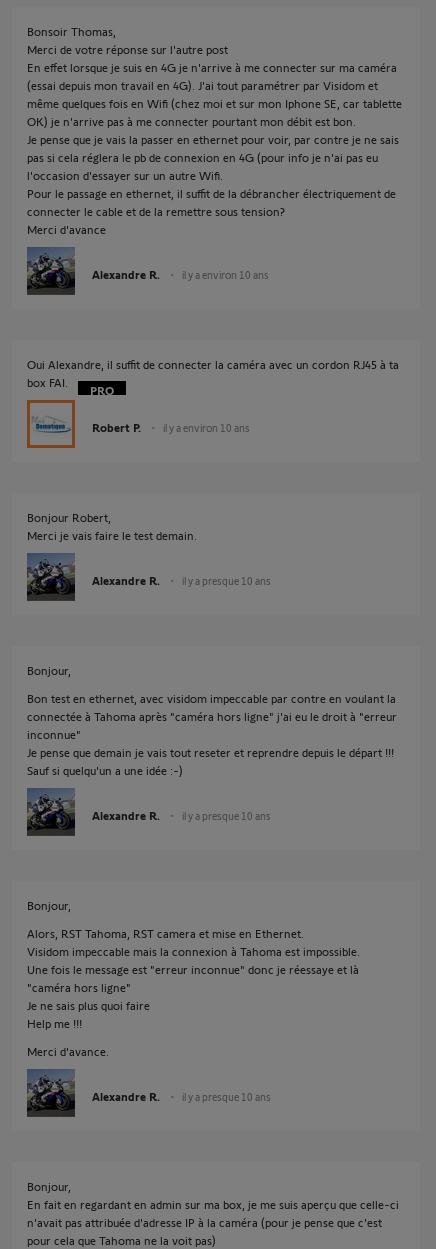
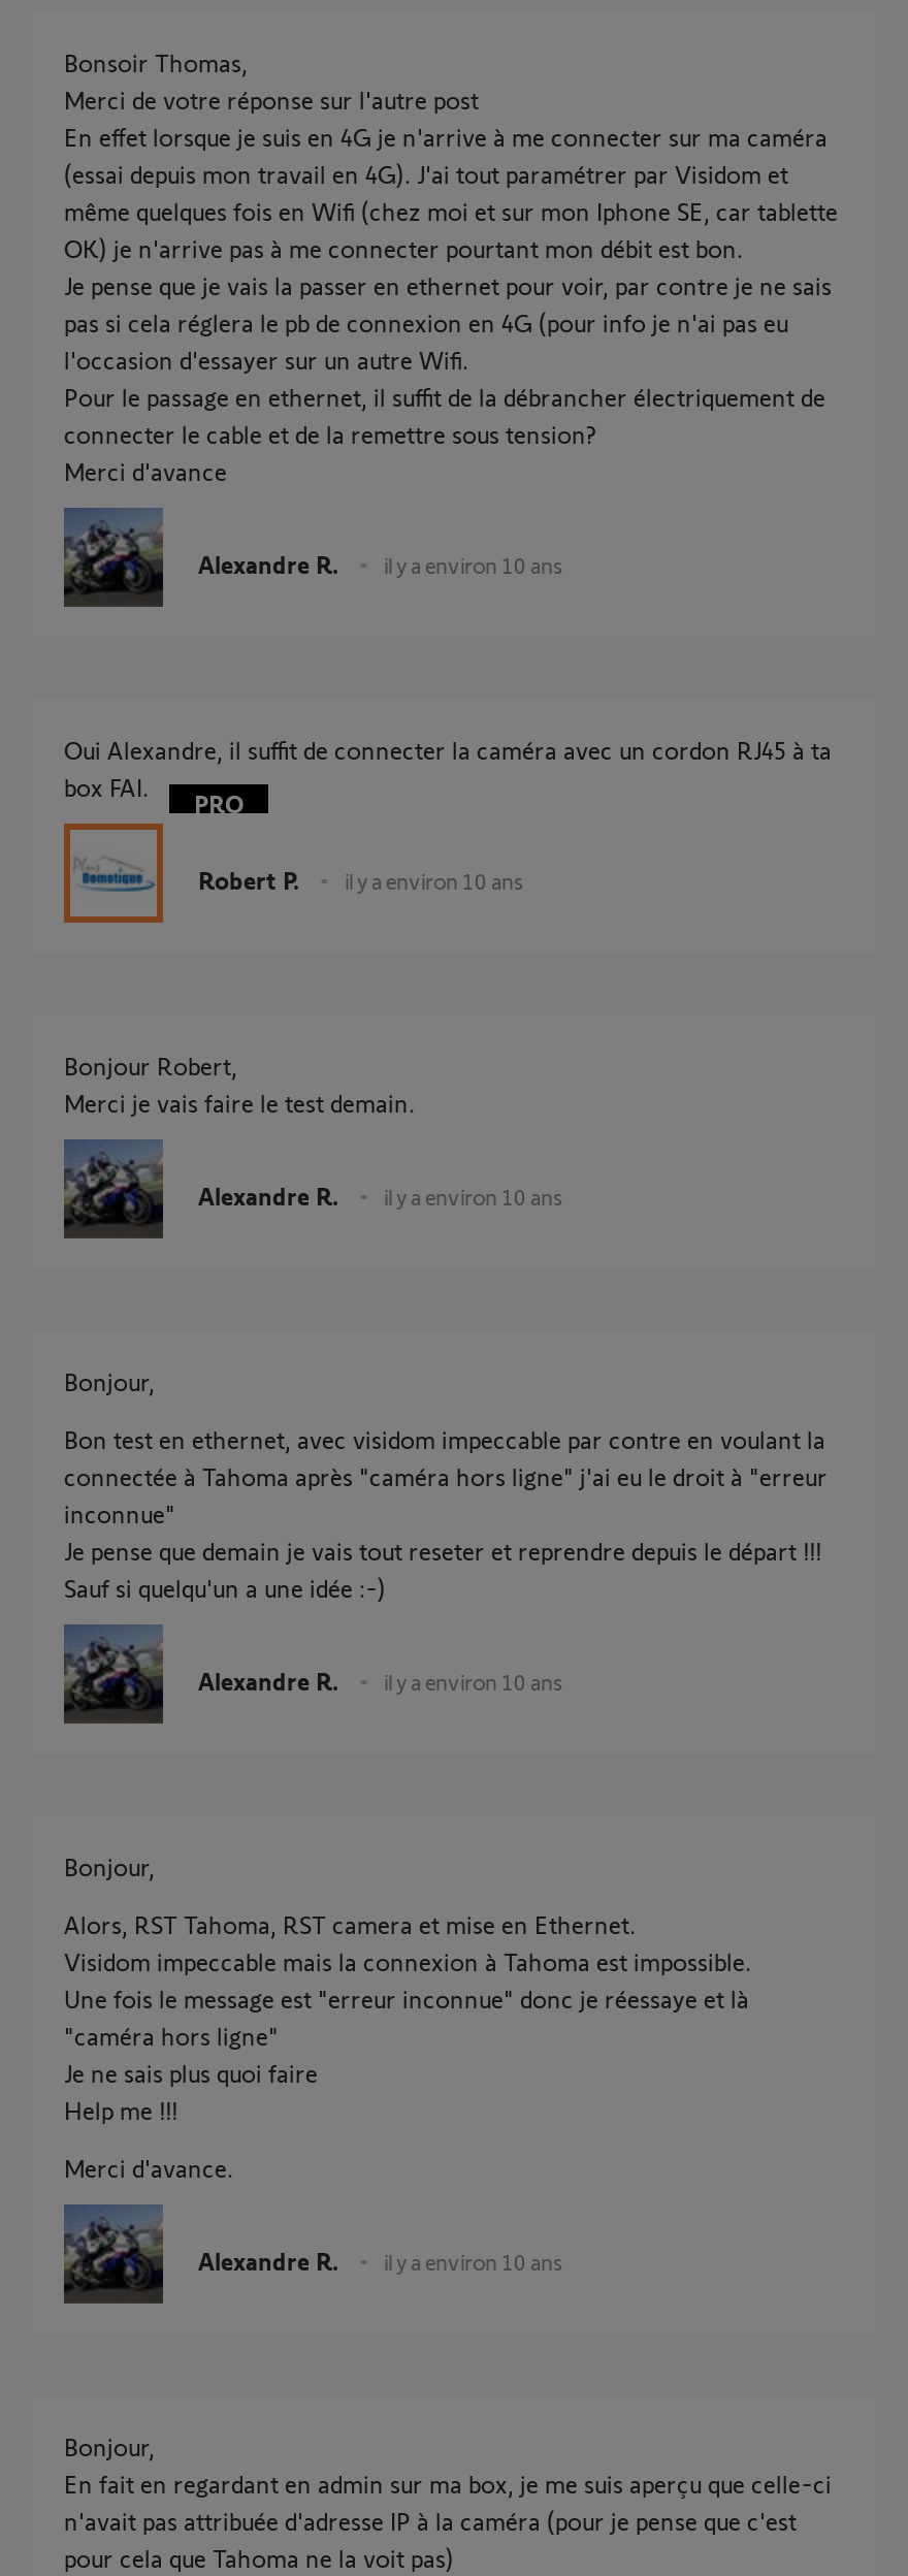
[182,574,271,587] il y a presque 10 ans -> [384,1183,563,1210] il y a environ 10 ans
[182,809,271,822] il y a presque 10 ans -> [384,1668,563,1695] il y a environ 10 ans
[182,1090,271,1103] il y a presque 10 ans -> [384,2248,563,2275] il y a environ 10 ans

